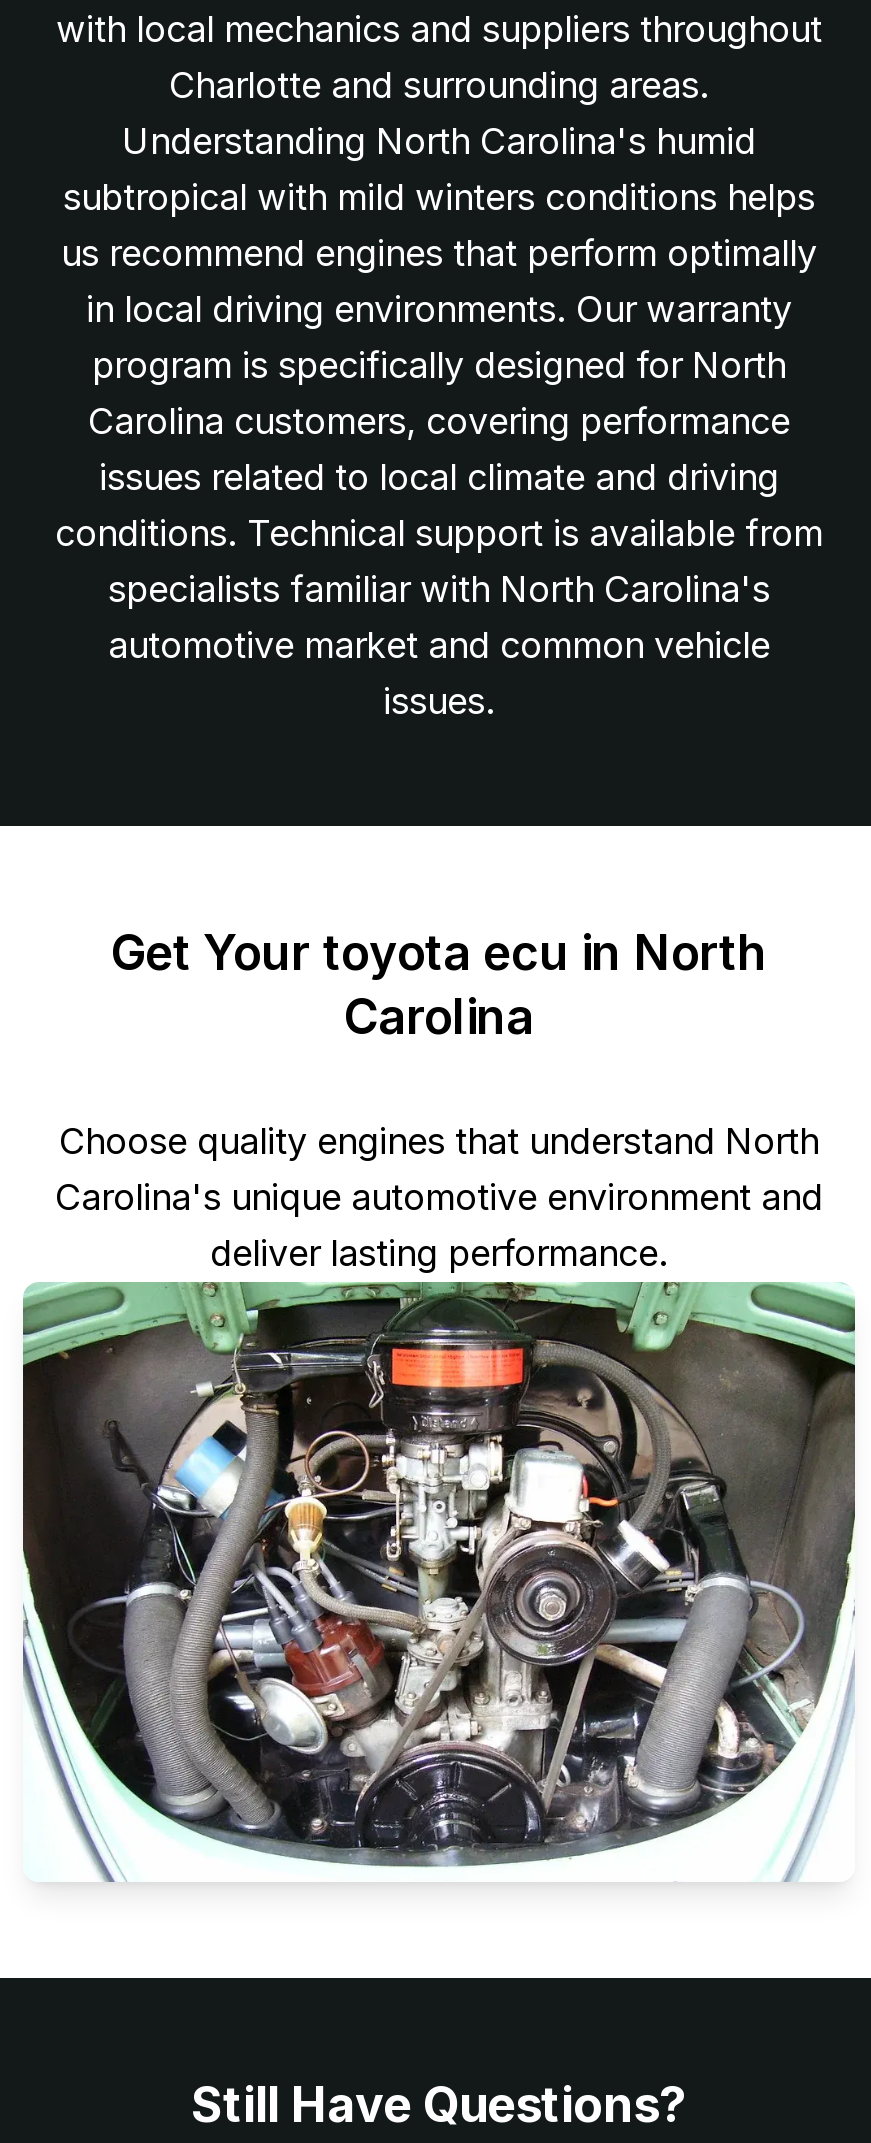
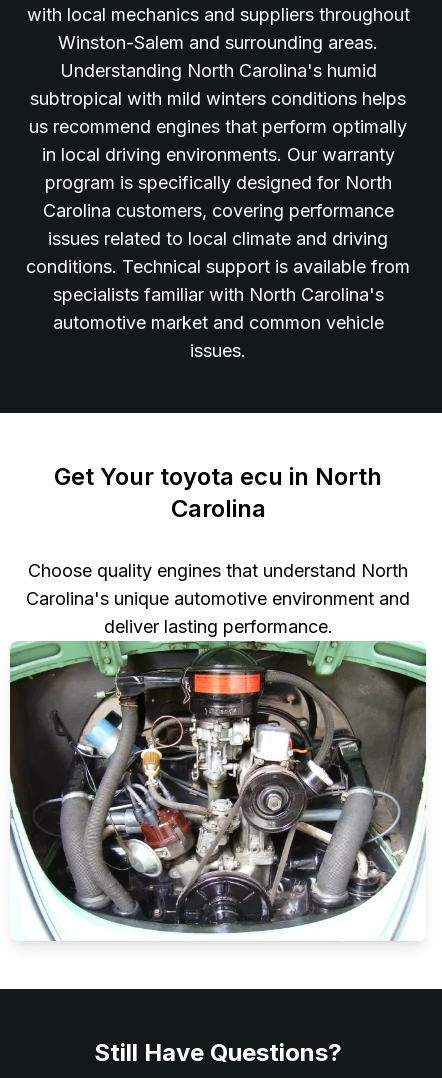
[169,63,709,105] Charlotte and surrounding areas. -> [58,31,378,52] Winston-Salem and surrounding areas.

